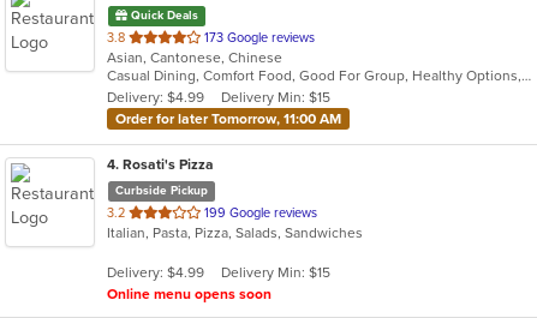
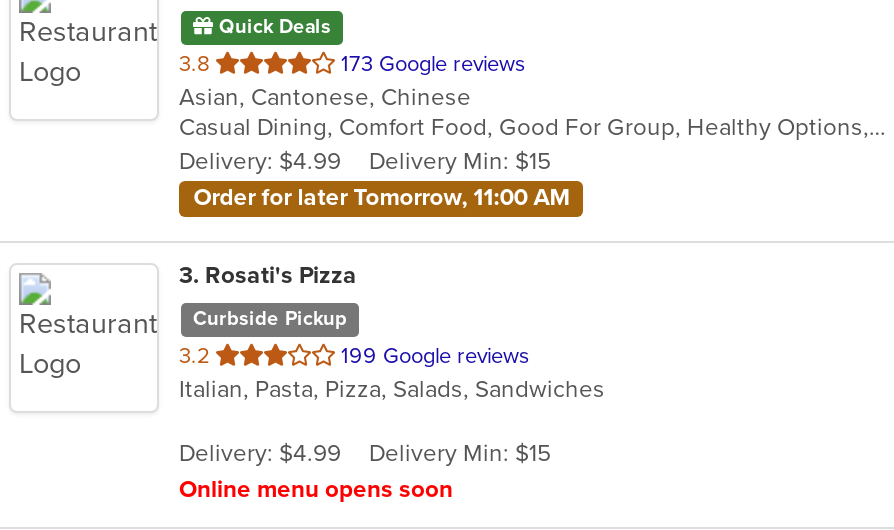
[107,156,214,173] 4. Rosati's Pizza -> [179,260,357,288] 3. Rosati's Pizza

